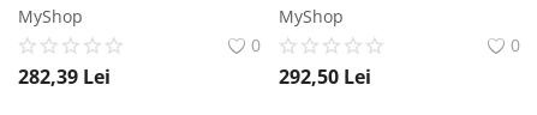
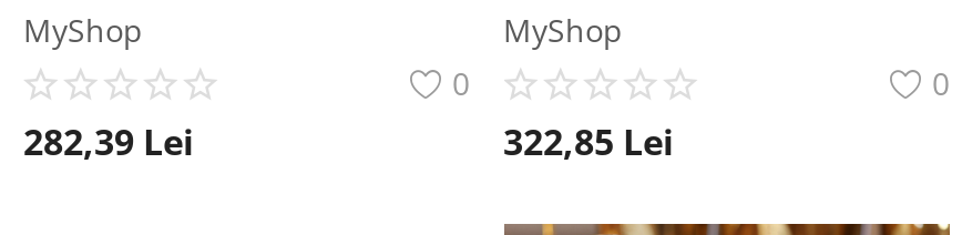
[278,64,371,90] 292,50 Lei -> [503,118,674,167] 322,85 Lei

